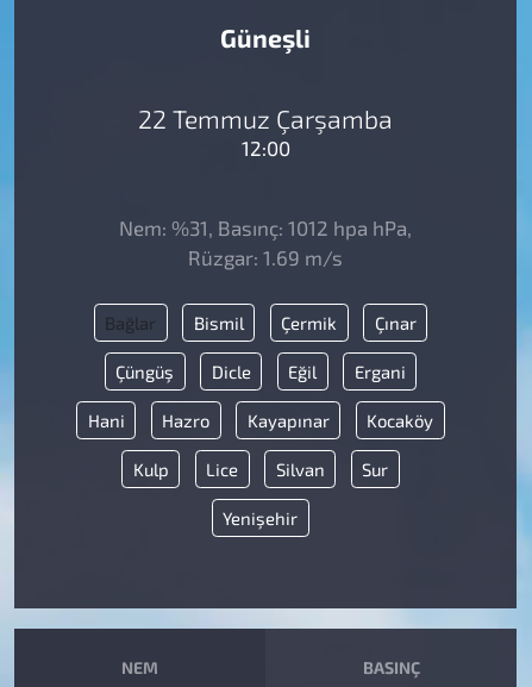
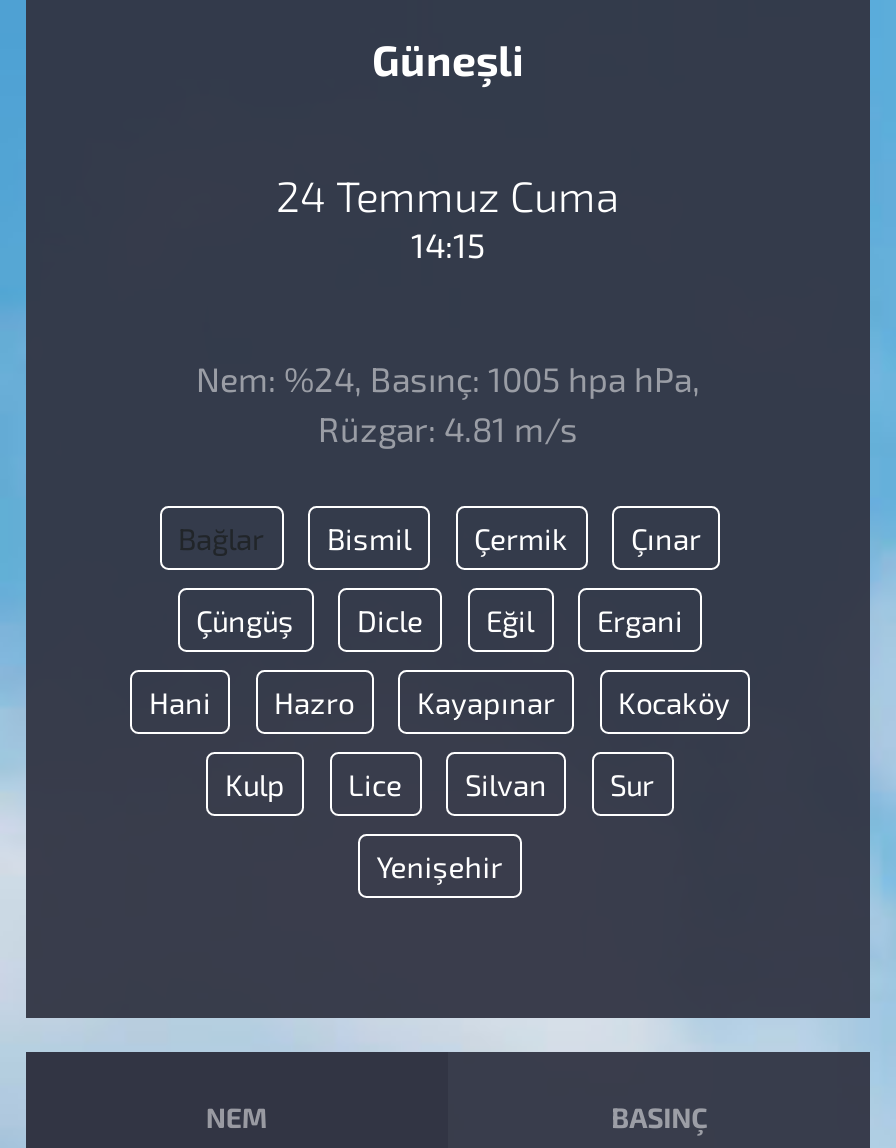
[138,103,393,133] 22 Temmuz Çarşamba -> [276,169,620,219] 24 Temmuz Cuma
[241,135,290,159] 12:00 -> [411,223,485,263] 14:15
[119,216,412,239] Nem: %31, Basınç: 1012 hpa hPa, -> [196,358,700,398] Nem: %24, Basınç: 1005 hpa hPa,
[188,245,343,269] Rüzgar: 1.69 m/s -> [318,408,578,448] Rüzgar: 4.81 m/s

